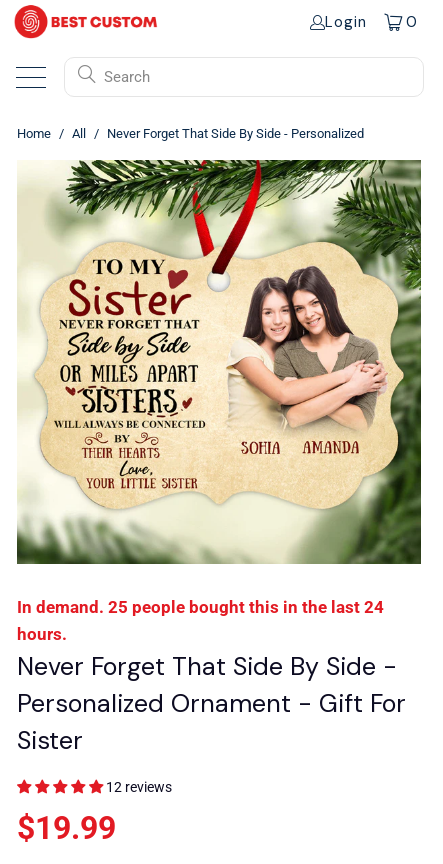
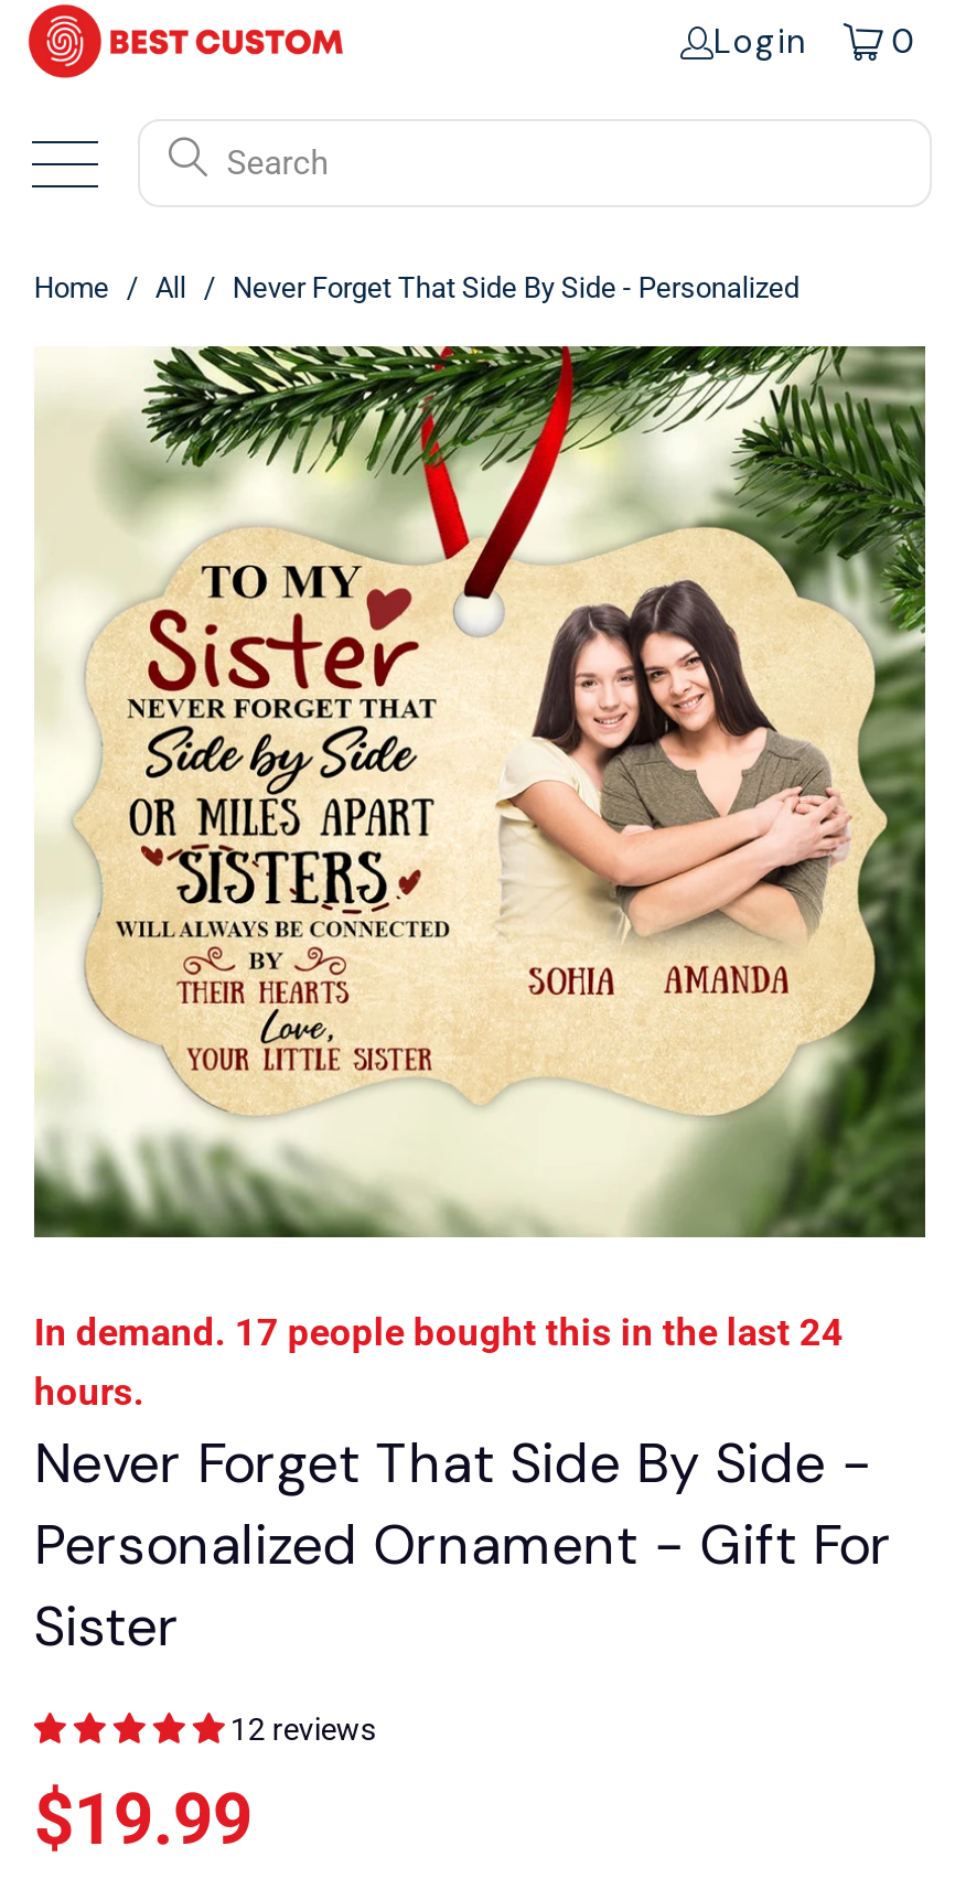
[17,597,384,617] In demand. 25 people bought this in the last 24 -> [34,1311,843,1355] In demand. 17 people bought this in the last 24

